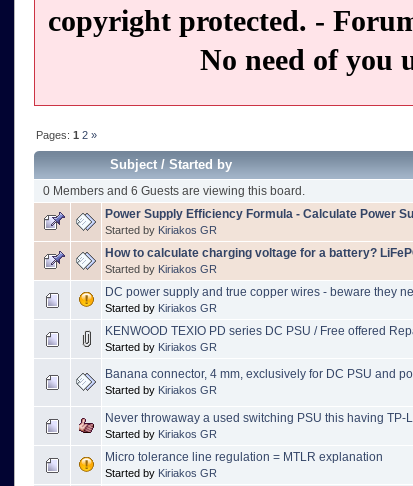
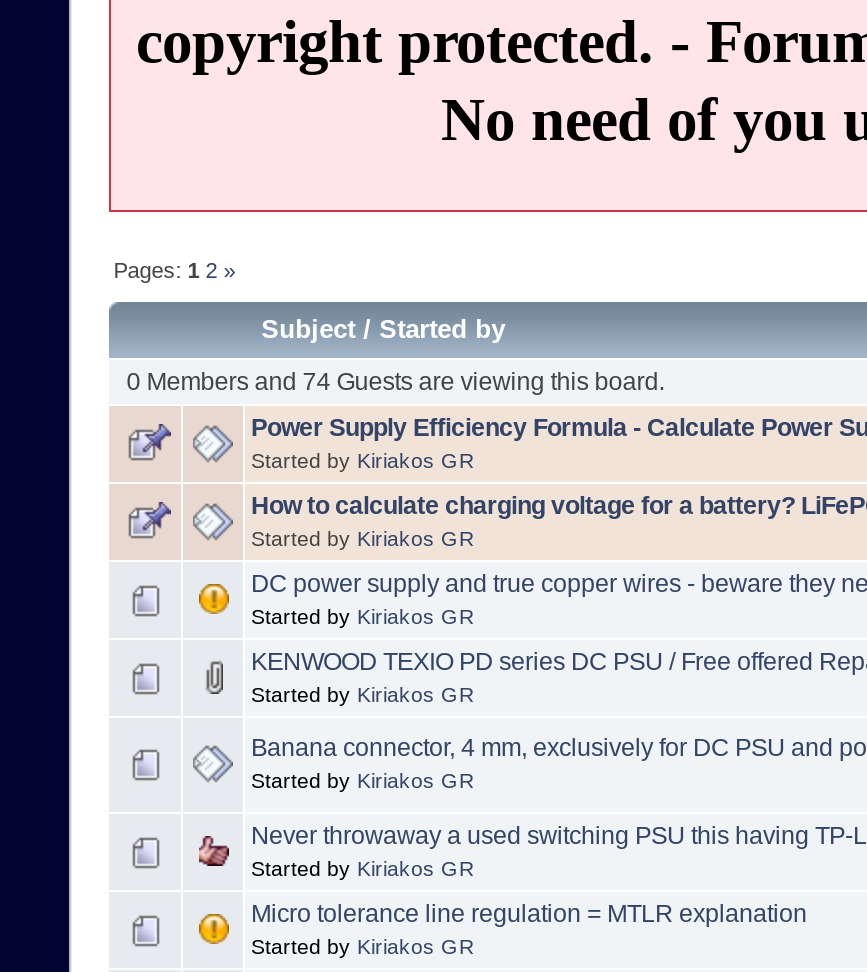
[43,184,305,198] 0 Members and 6 Guests are viewing this board. -> [126,369,664,397] 0 Members and 74 Guests are viewing this board.

